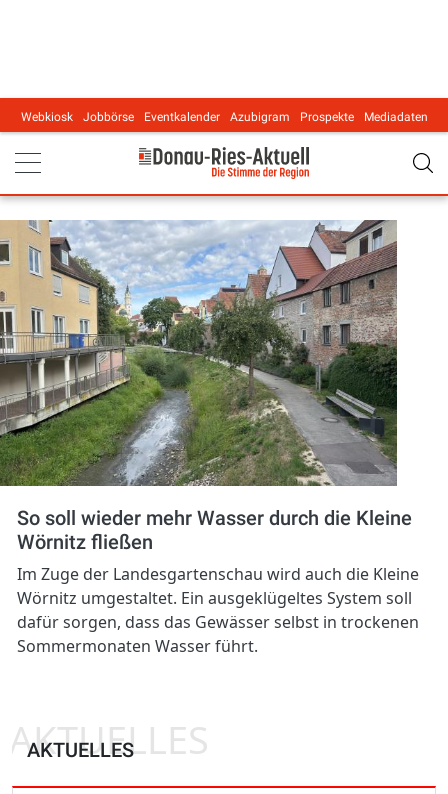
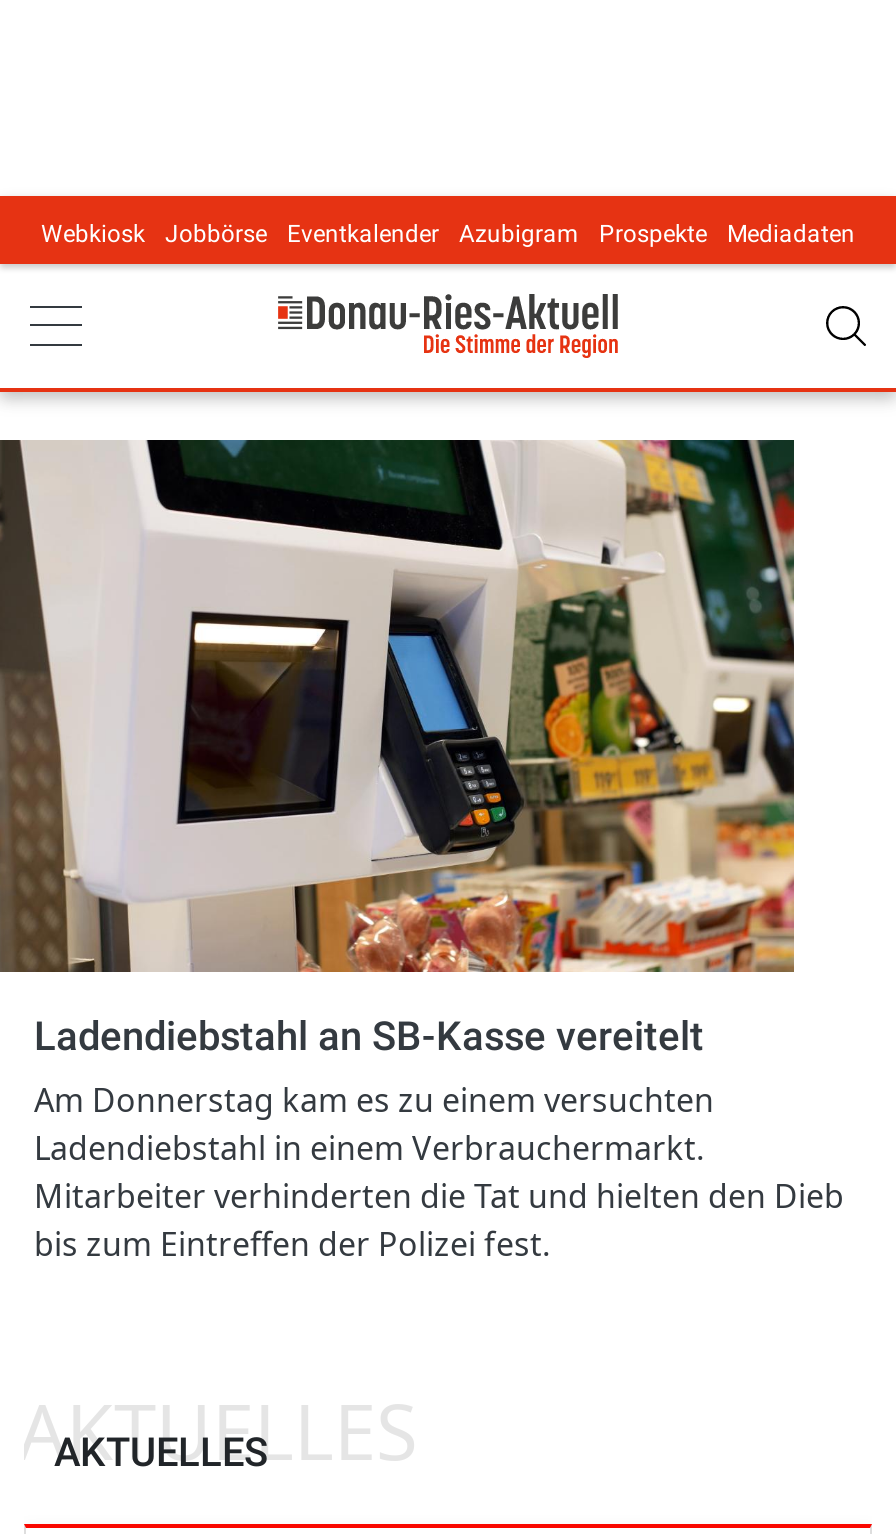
[3,219,419,657] [image] | So soll wieder mehr Wasser durch die Kleine | Wörnitz fließen | Im Zuge der Landesgartenschau wird auch die Kleine | Wörnitz umgestaltet. Ein ausgeklügeltes System soll | dafür sorgen, dass das Gewässer selbst in trockenen | Sommermonaten Wasser führt. -> [6,438,844,1267] [image] | Ladendiebstahl an SB-Kasse vereitelt | Am Donnerstag kam es zu einem versuchten | Ladendiebstahl in einem Verbrauchermarkt. | Mitarbeiter verhinderten die Tat und hielten den Dieb | bis zum Eintreffen der Polizei fest.

